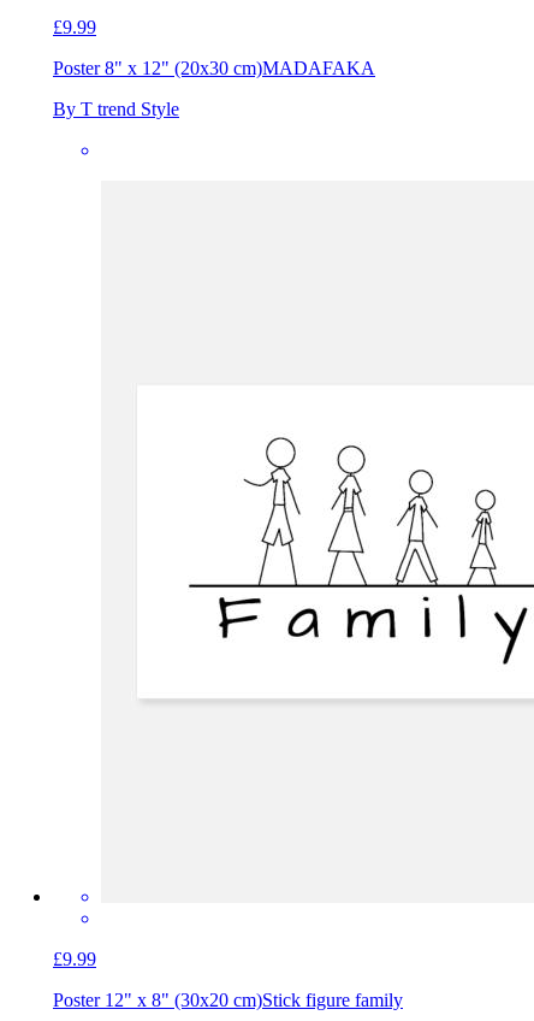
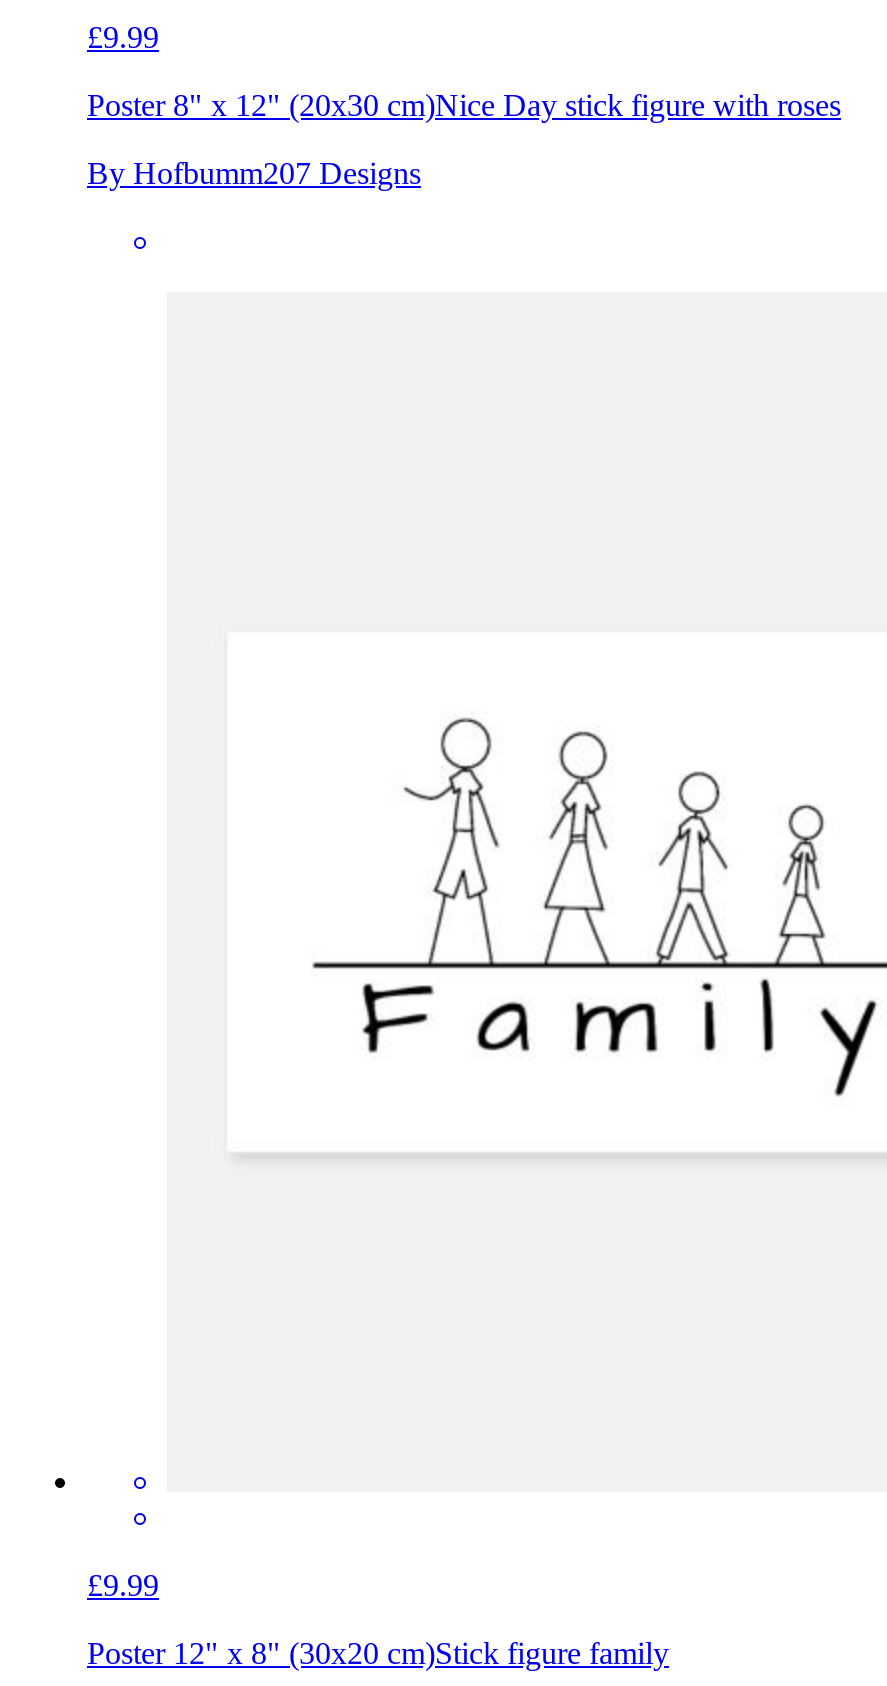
[53,58,375,78] Poster 8" x 12" (20x30 cm)MADAFAKA -> [87,88,841,122] Poster 8" x 12" (20x30 cm)Nice Day stick figure with roses
[53,99,179,119] By T trend Style -> [87,156,421,190] By Hofbumm207 Designs

